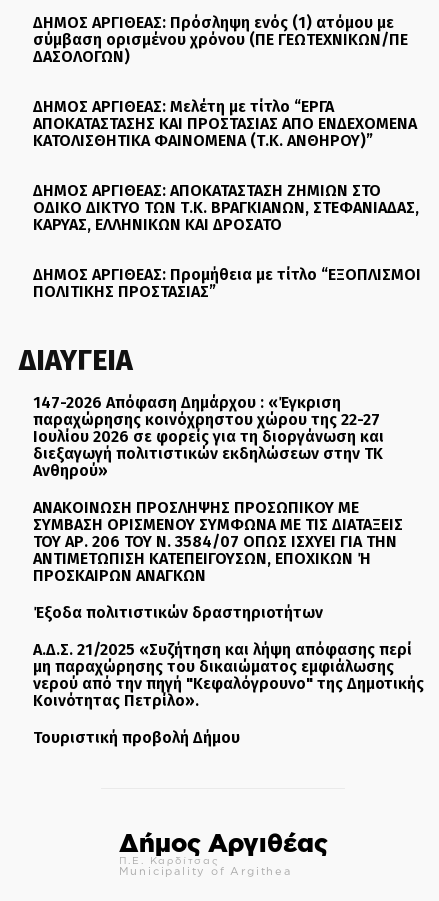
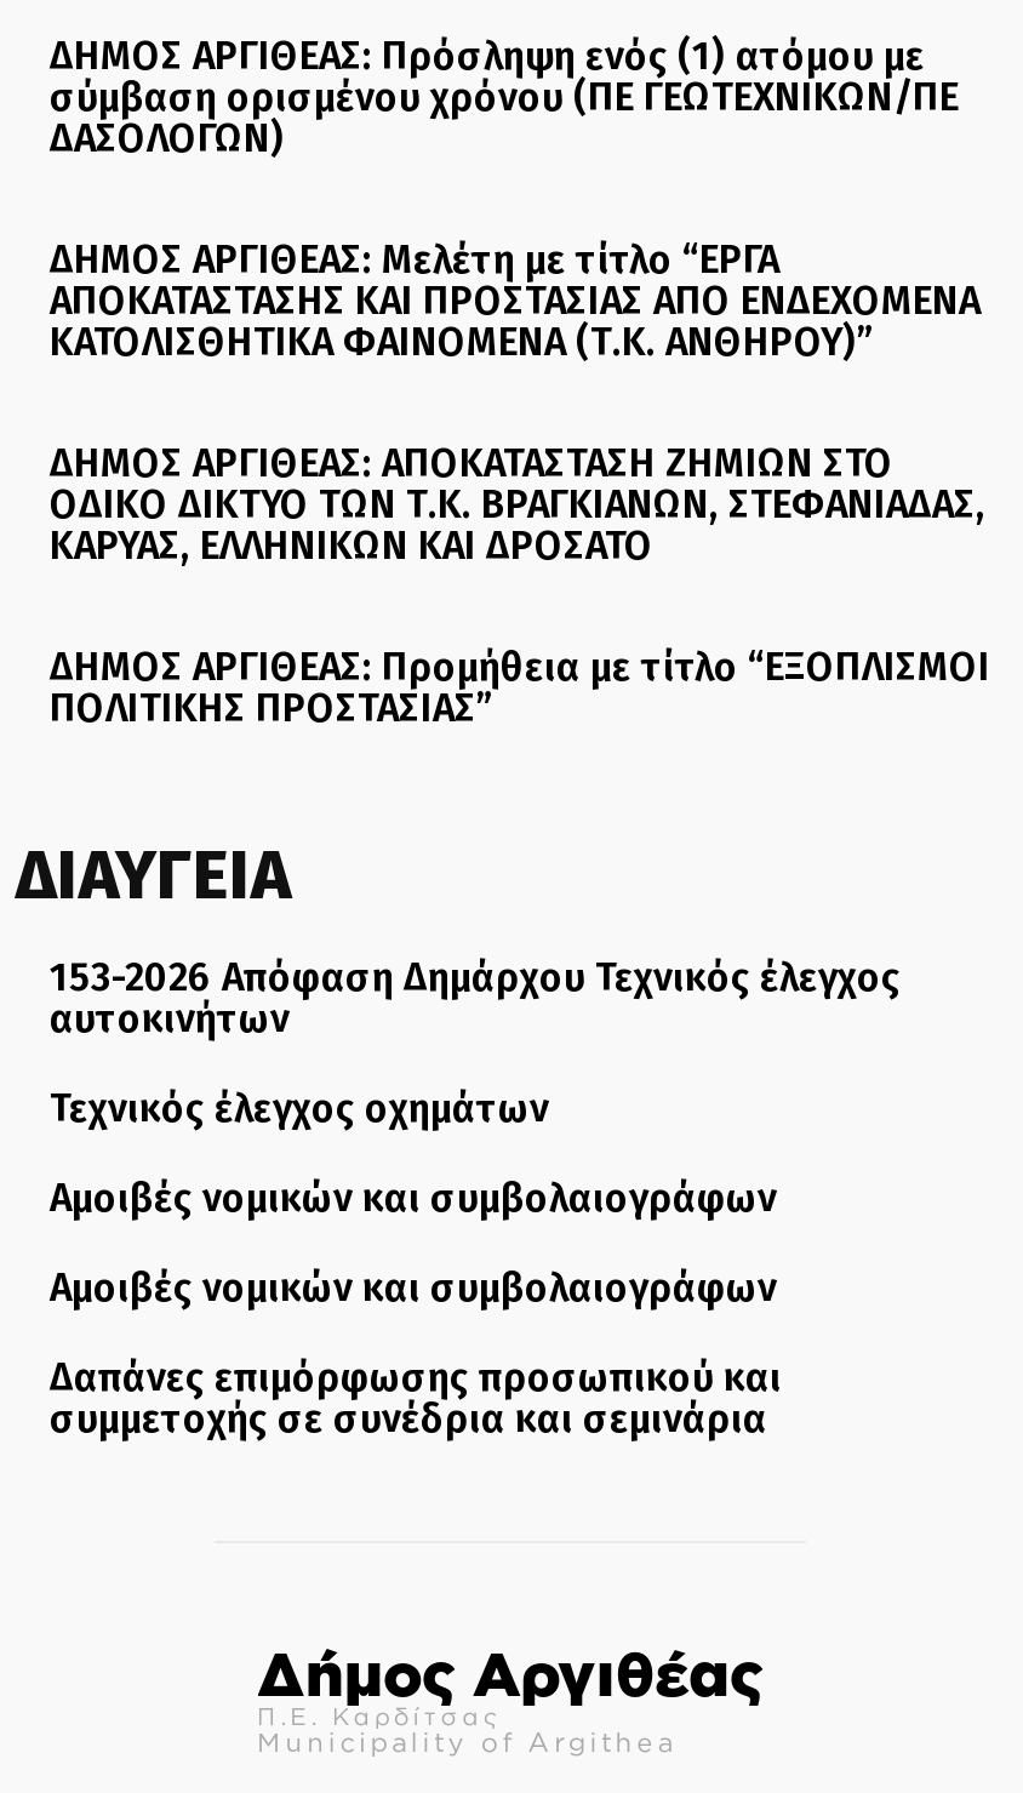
[33,393,384,480] 147-2026 Απόφαση Δημάρχου : «Έγκριση | παραχώρησης κοινόχρηστου χώρου της 22-27 | Ιουλίου 2026 σε φορείς για τη διοργάνωση και | διεξαγωγή πολιτιστικών εκδηλώσεων στην ΤΚ | Ανθηρού» -> [50,953,901,1040] 153-2026 Απόφαση Δημάρχου Τεχνικός έλεγχος | αυτοκινήτων
[33,498,403,585] ΑΝΑΚΟΙΝΩΣΗ ΠΡΟΣΛΗΨΗΣ ΠΡΟΣΩΠΙΚΟΥ ΜΕ | ΣΥΜΒΑΣΗ ΟΡΙΣΜΕΝΟΥ ΣΥΜΦΩΝΑ ΜΕ ΤΙΣ ΔΙΑΤΑΞΕΙΣ | ΤΟΥ ΑΡ. 206 ΤΟΥ Ν. 3584/07 ΟΠΩΣ ΙΣΧΥΕΙ ΓΙΑ ΤΗΝ | ΑΝΤΙΜΕΤΩΠΙΣΗ ΚΑΤΕΠΕΙΓΟΥΣΩΝ, ΕΠΟΧΙΚΩΝ Ή | ΠΡΟΣΚΑΙΡΩΝ ΑΝΑΓΚΩΝ -> [50,1084,549,1130] Τεχνικός έλεγχος οχημάτων
[33,603,323,622] Έξοδα πολιτιστικών δραστηριοτήτων -> [50,1174,777,1220] Αμοιβές νομικών και συμβολαιογράφων
[33,640,424,710] Α.Δ.Σ. 21/2025 «Συζήτηση και λήψη απόφασης περί | μη παραχώρησης του δικαιώματος εμφιάλωσης | νερού από την πηγή "Κεφαλόγρουνο" της Δημοτικής | Κοινότητας Πετρίλο». -> [50,1263,777,1310] Αμοιβές νομικών και συμβολαιογράφων
[33,728,240,747] Τουριστική προβολή Δήμου -> [50,1353,782,1440] Δαπάνες επιμόρφωσης προσωπικού και | συμμετοχής σε συνέδρια και σεμινάρια

